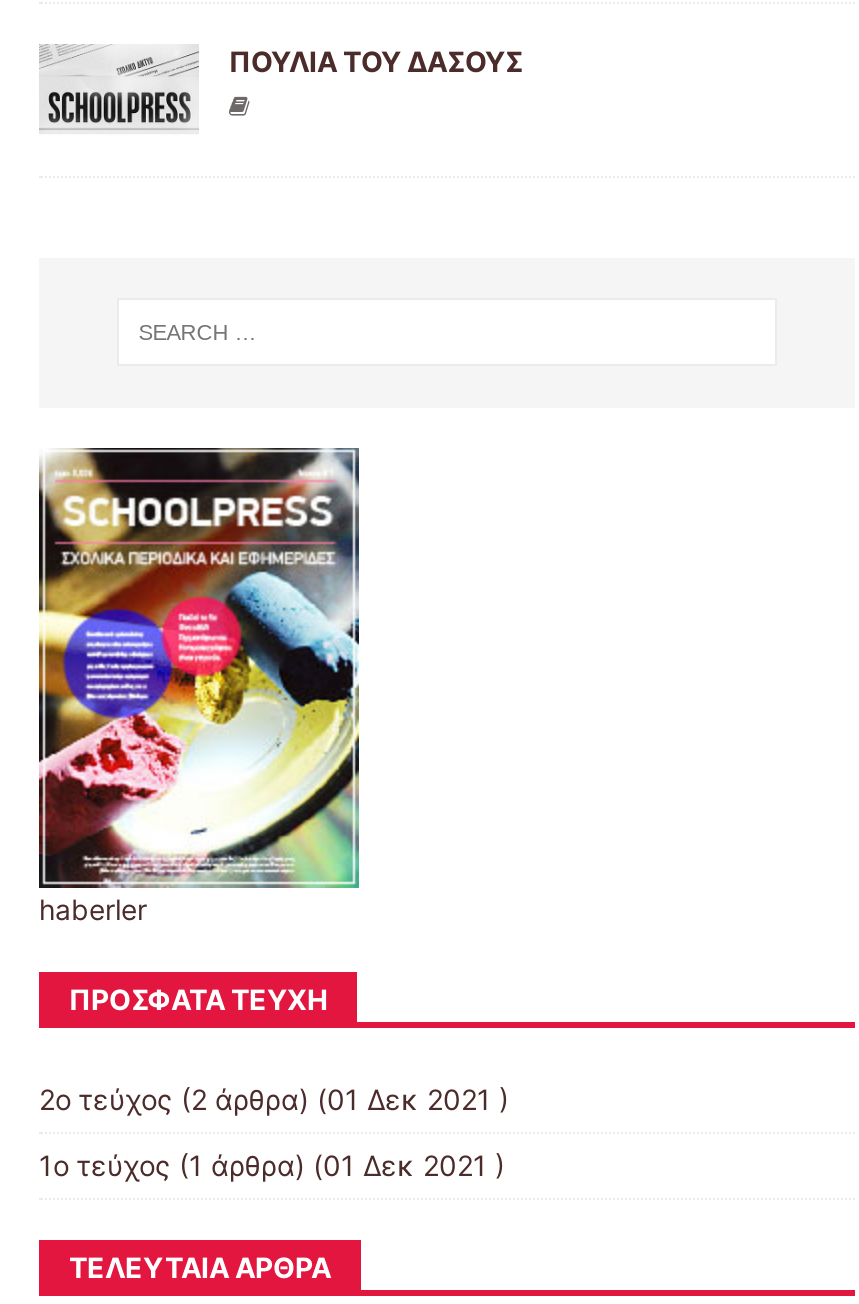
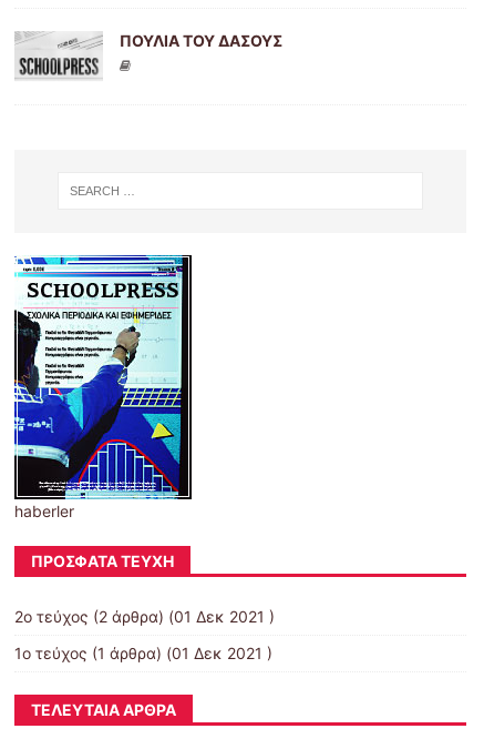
[37,446,361,890] [image] -> [13,254,193,500] [image]

